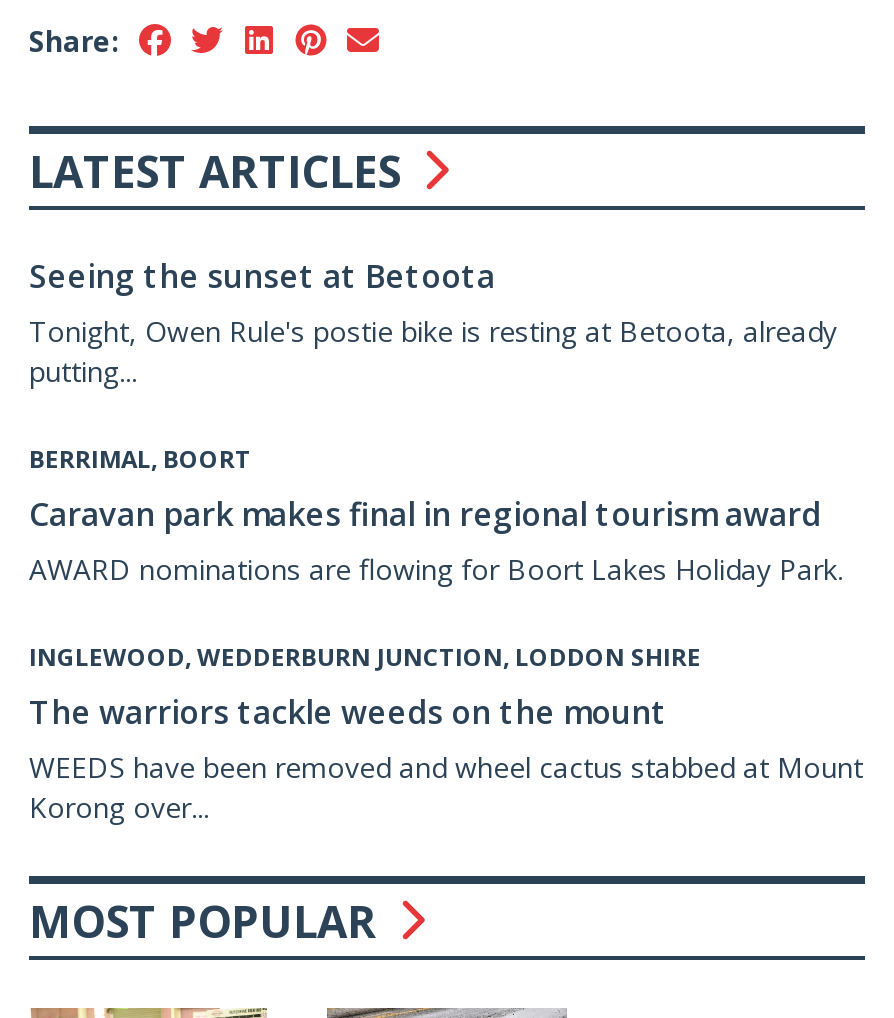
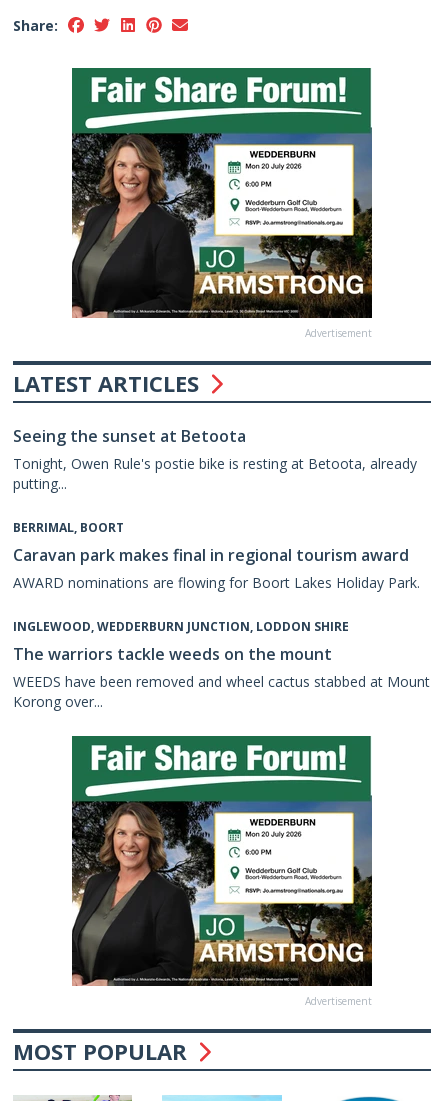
none -> [71,68,373,340] [image] | Advertisement
none -> [71,736,373,1008] [image] | Advertisement

